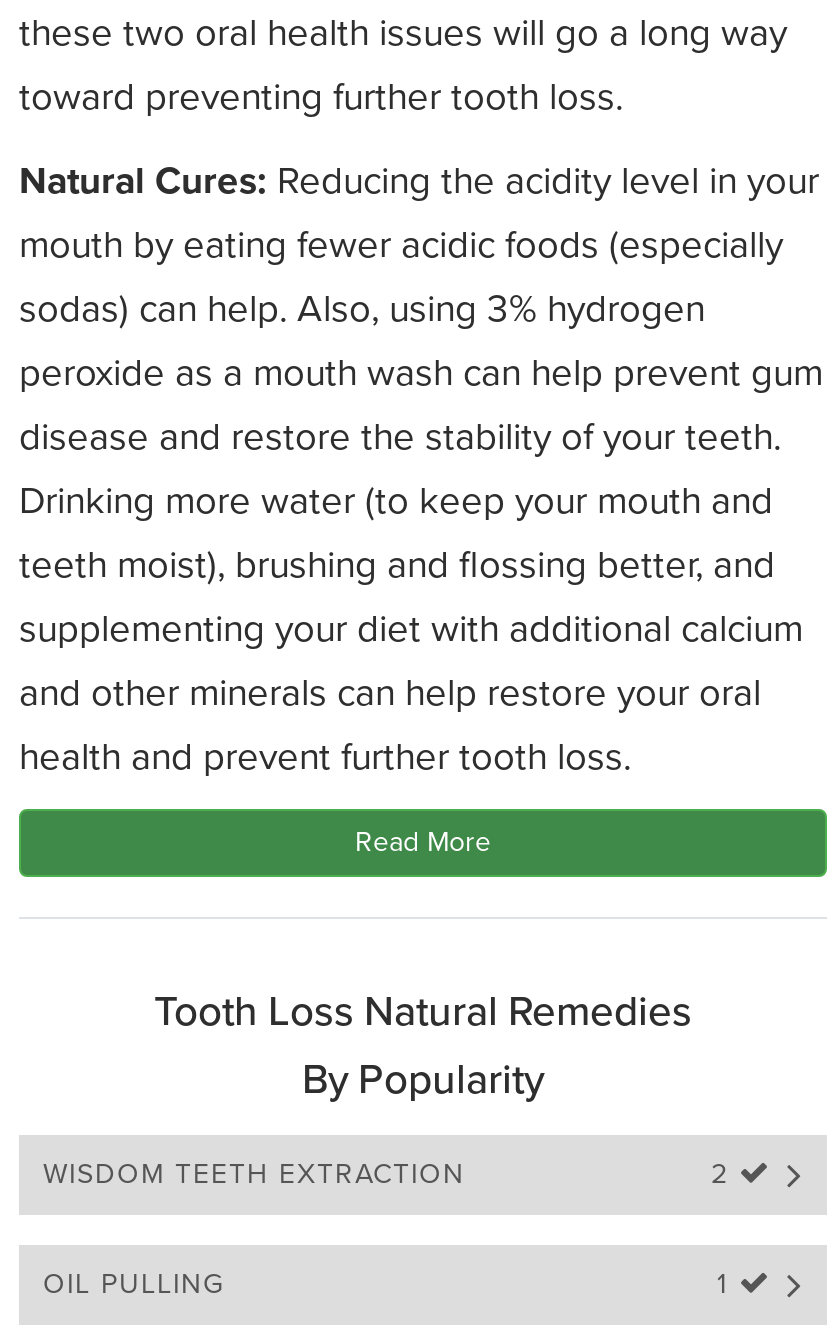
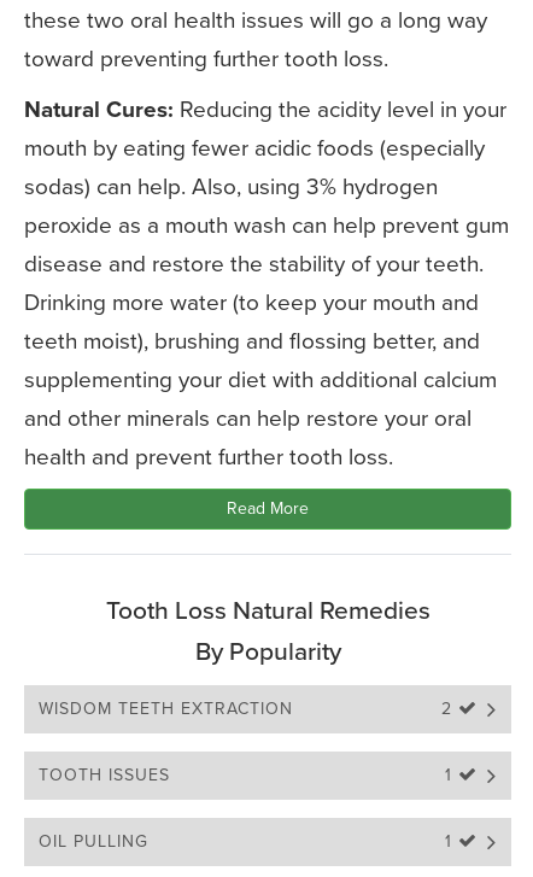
none -> [39,765,458,785] TOOTH ISSUES | 1

